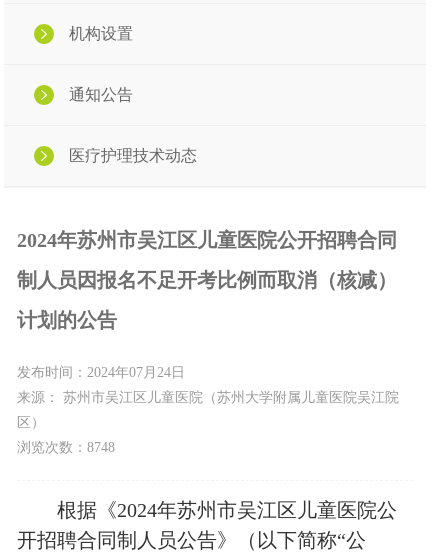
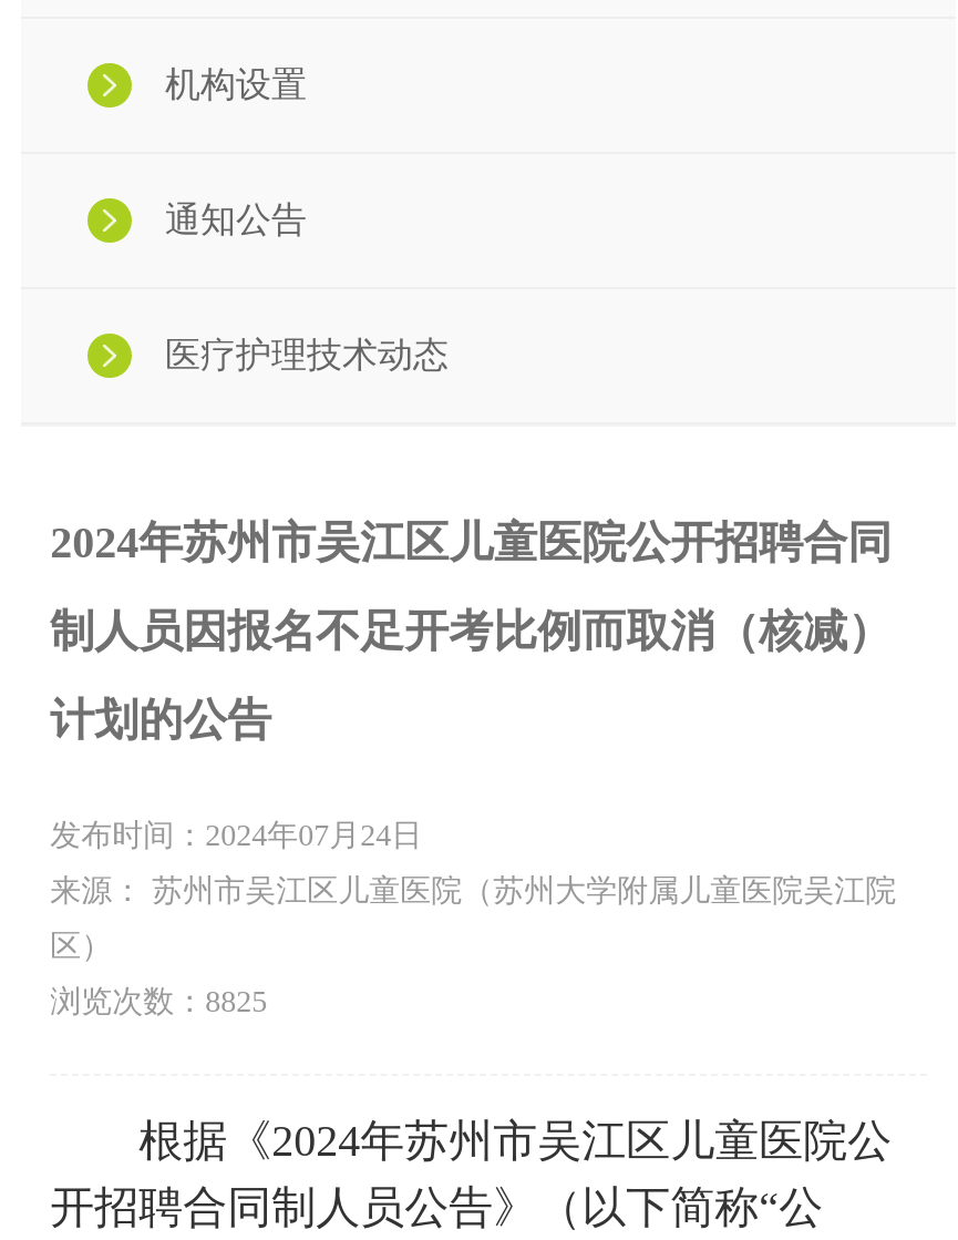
[17,440,115,455] 浏览次数：8748 -> [50,985,267,1018] 浏览次数：8825

